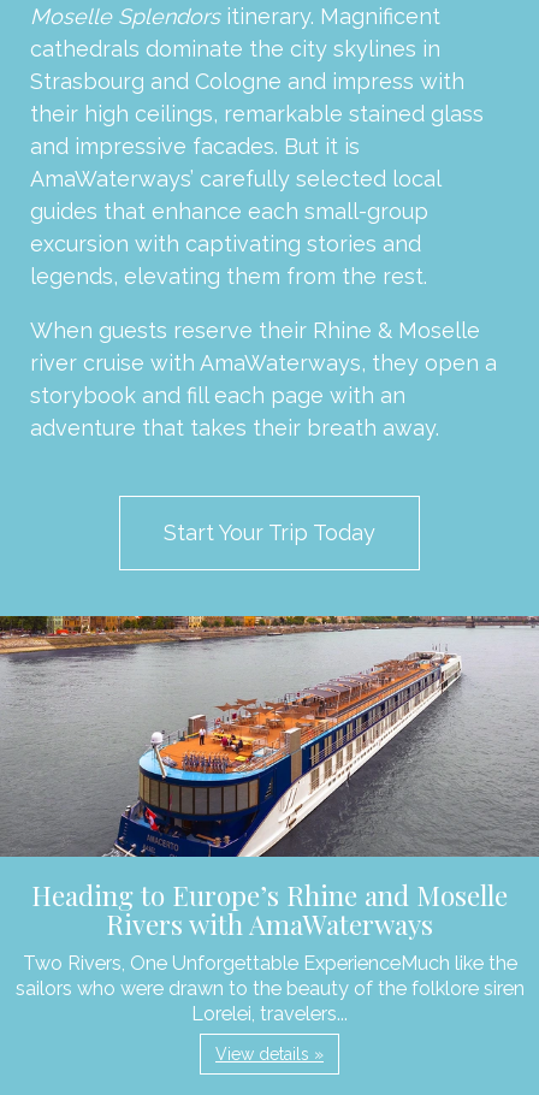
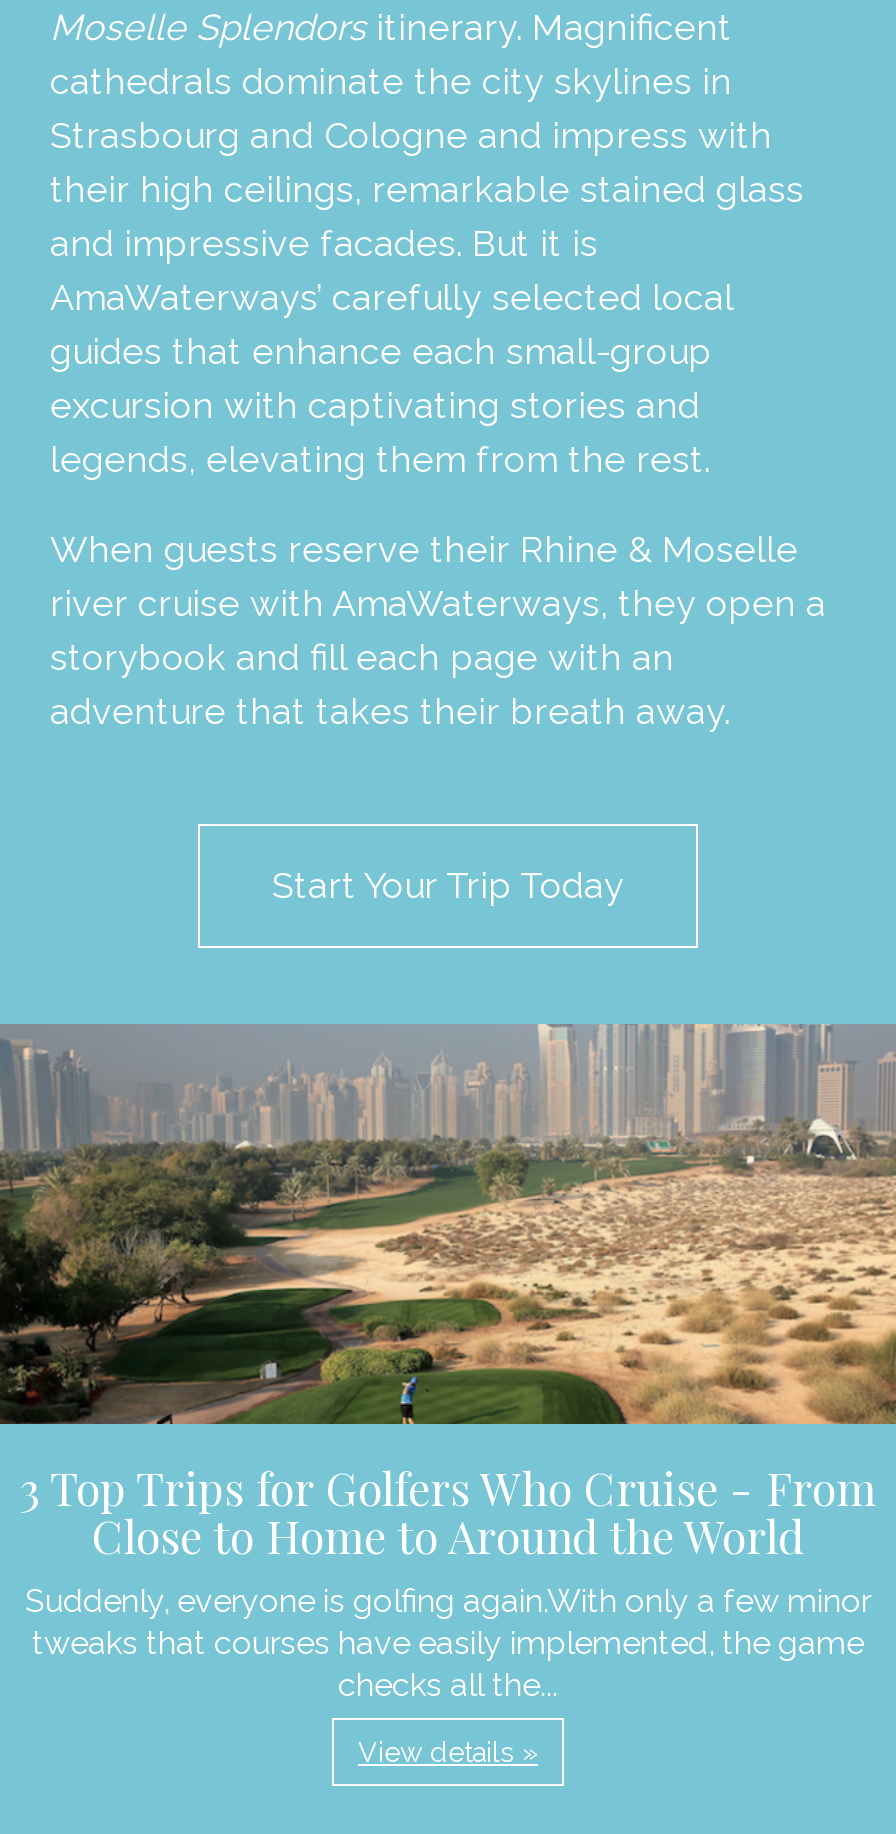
[4,615,535,1025] [image] | Heading to Europe’s Rhine and Moselle | Rivers with AmaWaterways | Two Rivers, One Unforgettable ExperienceMuch like the | sailors who were drawn to the beauty of the folklore siren | Lorelei, travelers... -> [6,1022,890,1703] [image] | 3 Top Trips for Golfers Who Cruise - From | Close to Home to Around the World | Suddenly, everyone is golfing again.With only a few minor | tweaks that courses have easily implemented, the game | checks all the...

